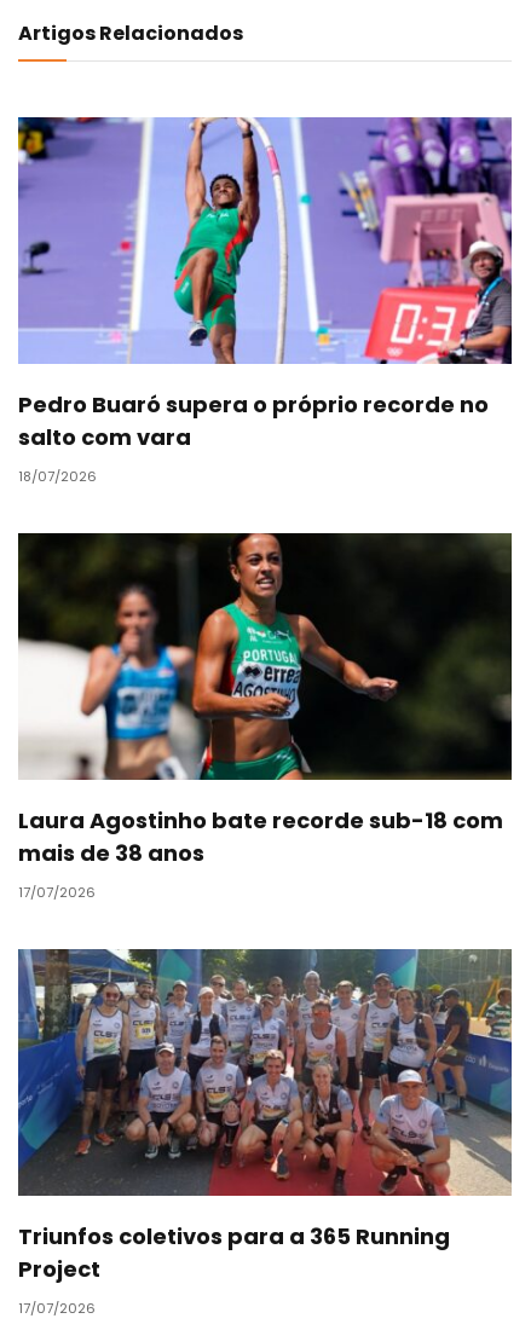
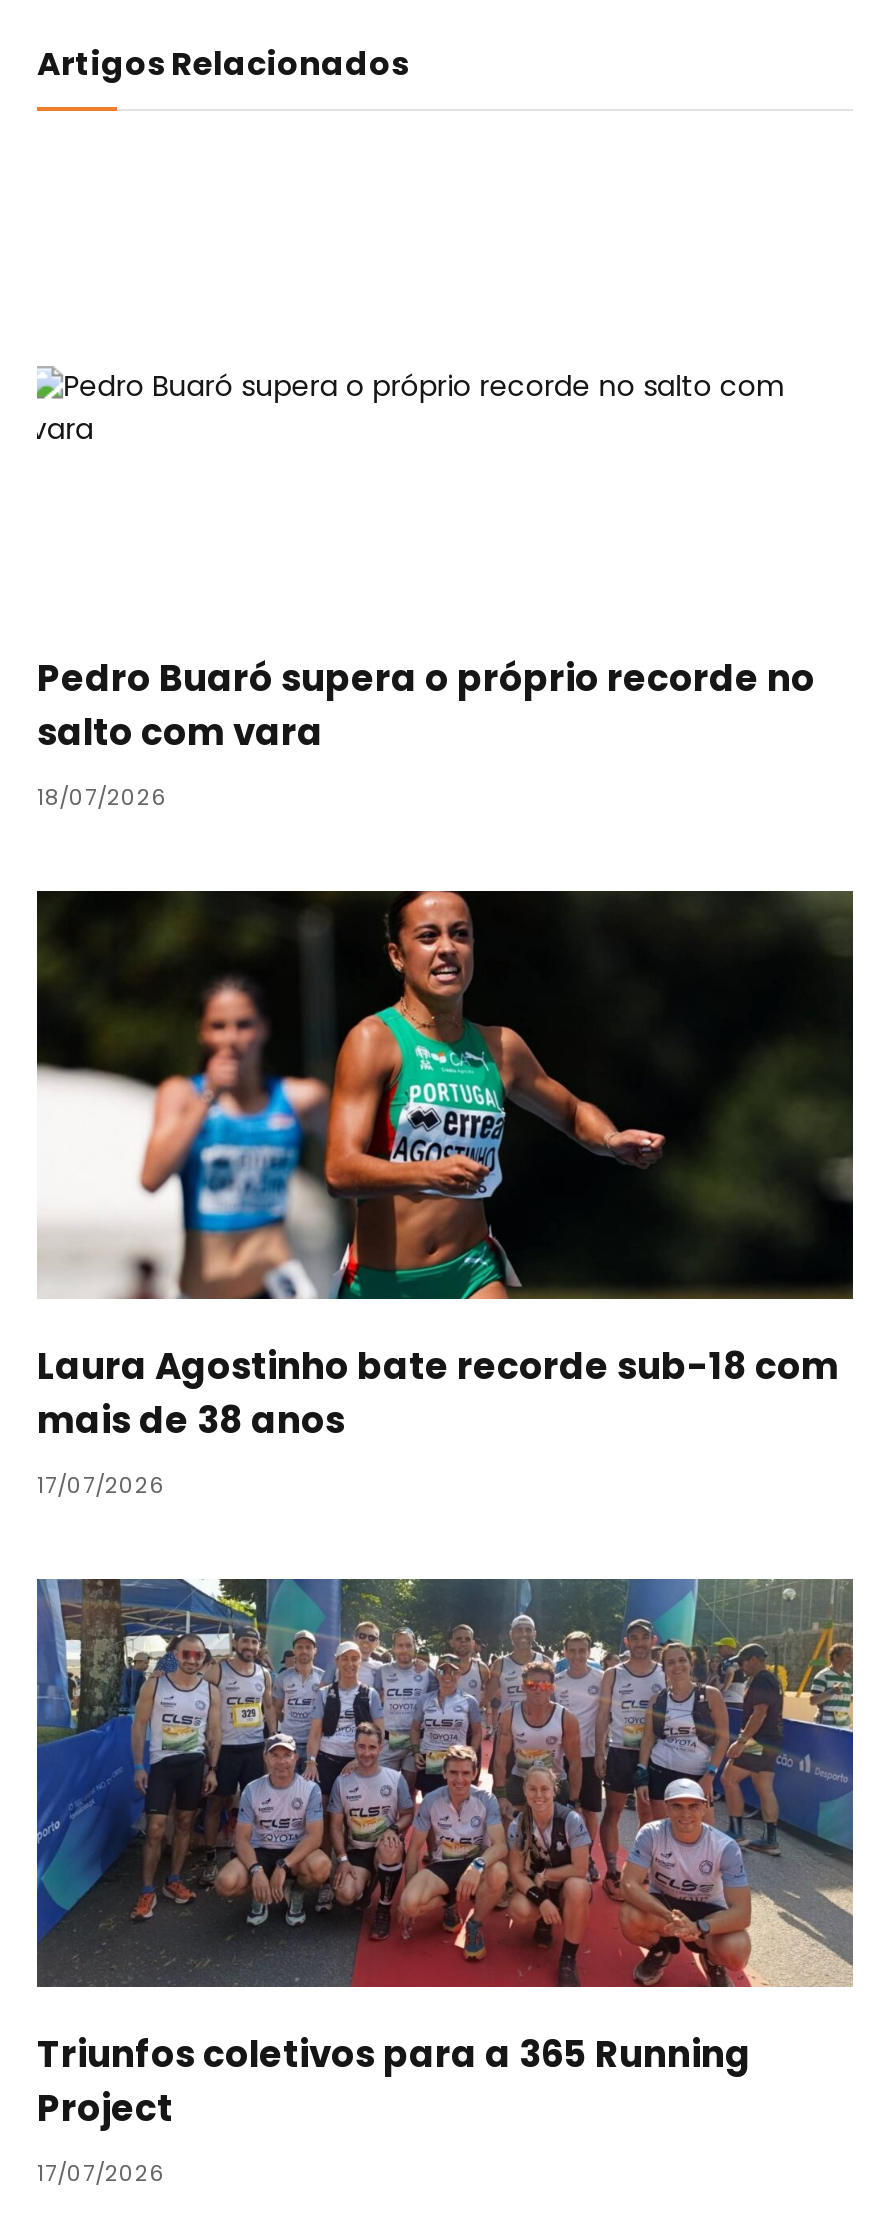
[17,116,513,365] [image] -> none

